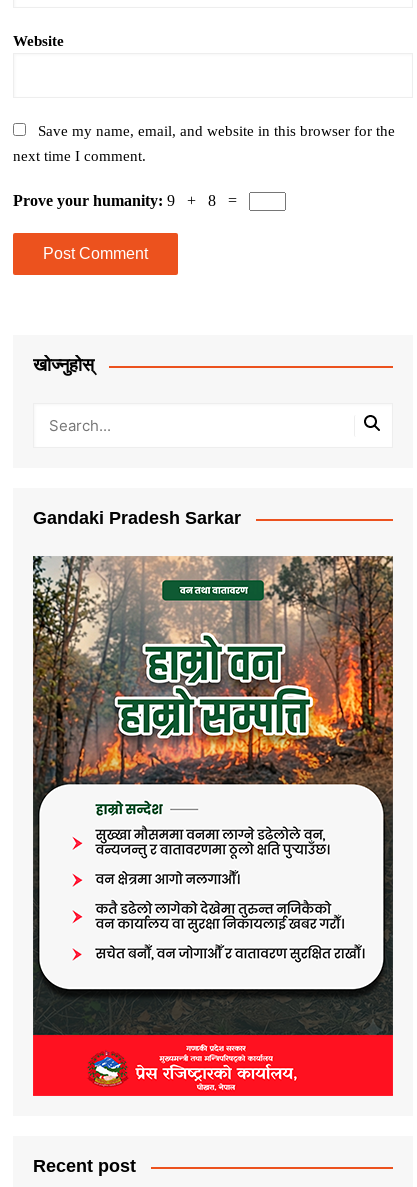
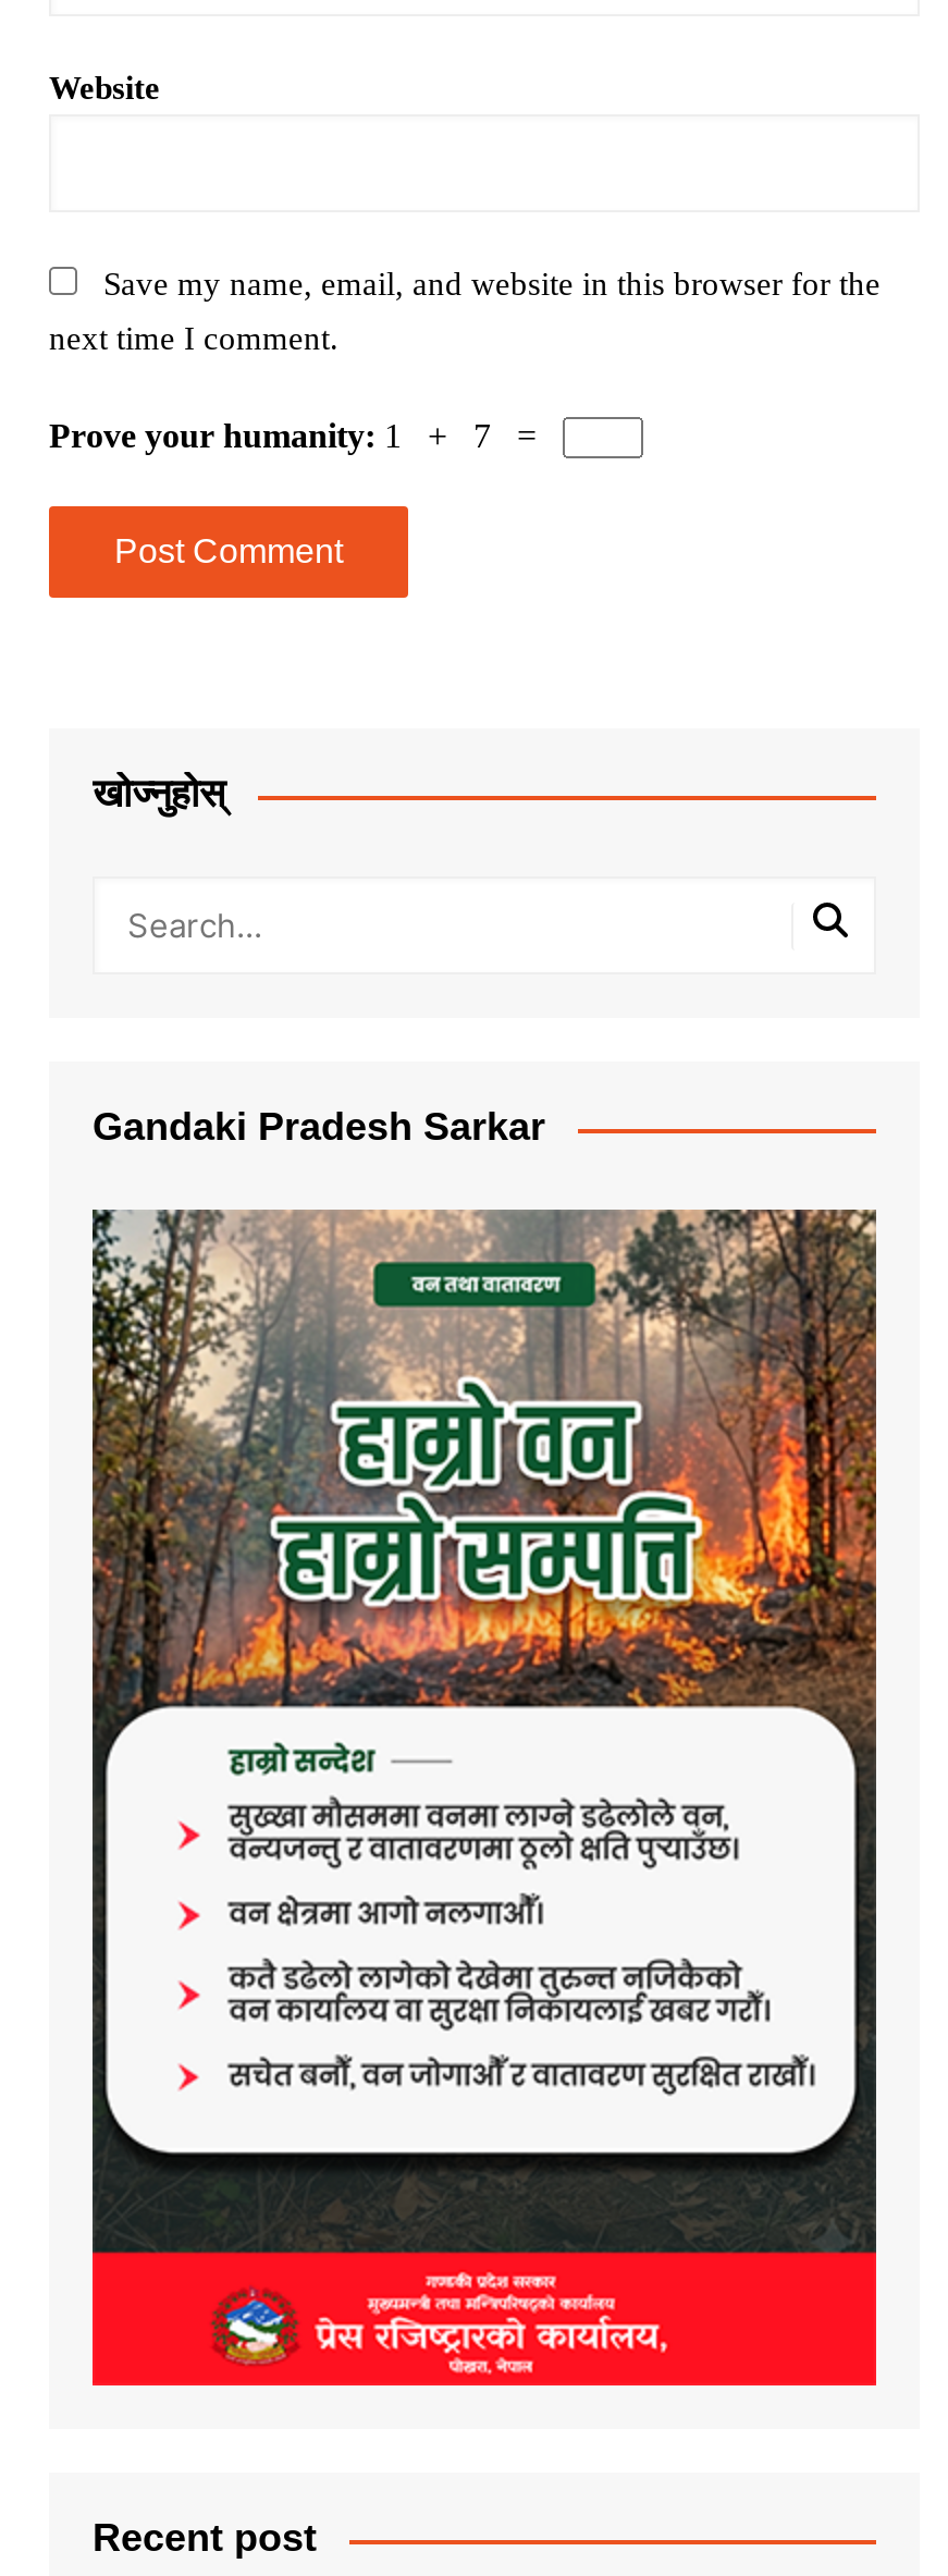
[13,189,249,211] Prove your humanity: 9 + 8 = -> [49,411,563,459] Prove your humanity: 1 + 7 =

